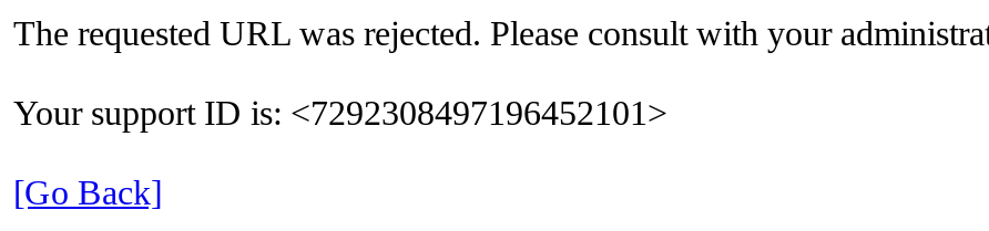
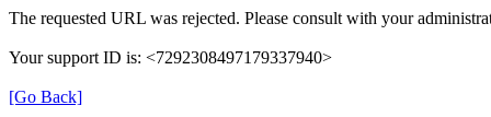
[13,94,667,132] Your support ID is: <7292308497196452101> -> [9,48,332,67] Your support ID is: <7292308497179337940>

